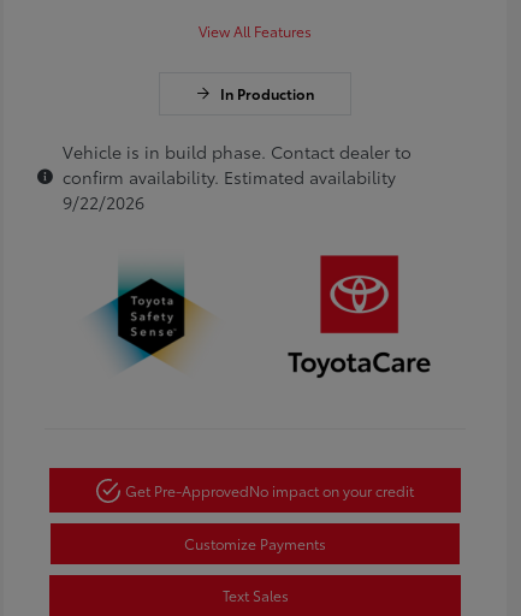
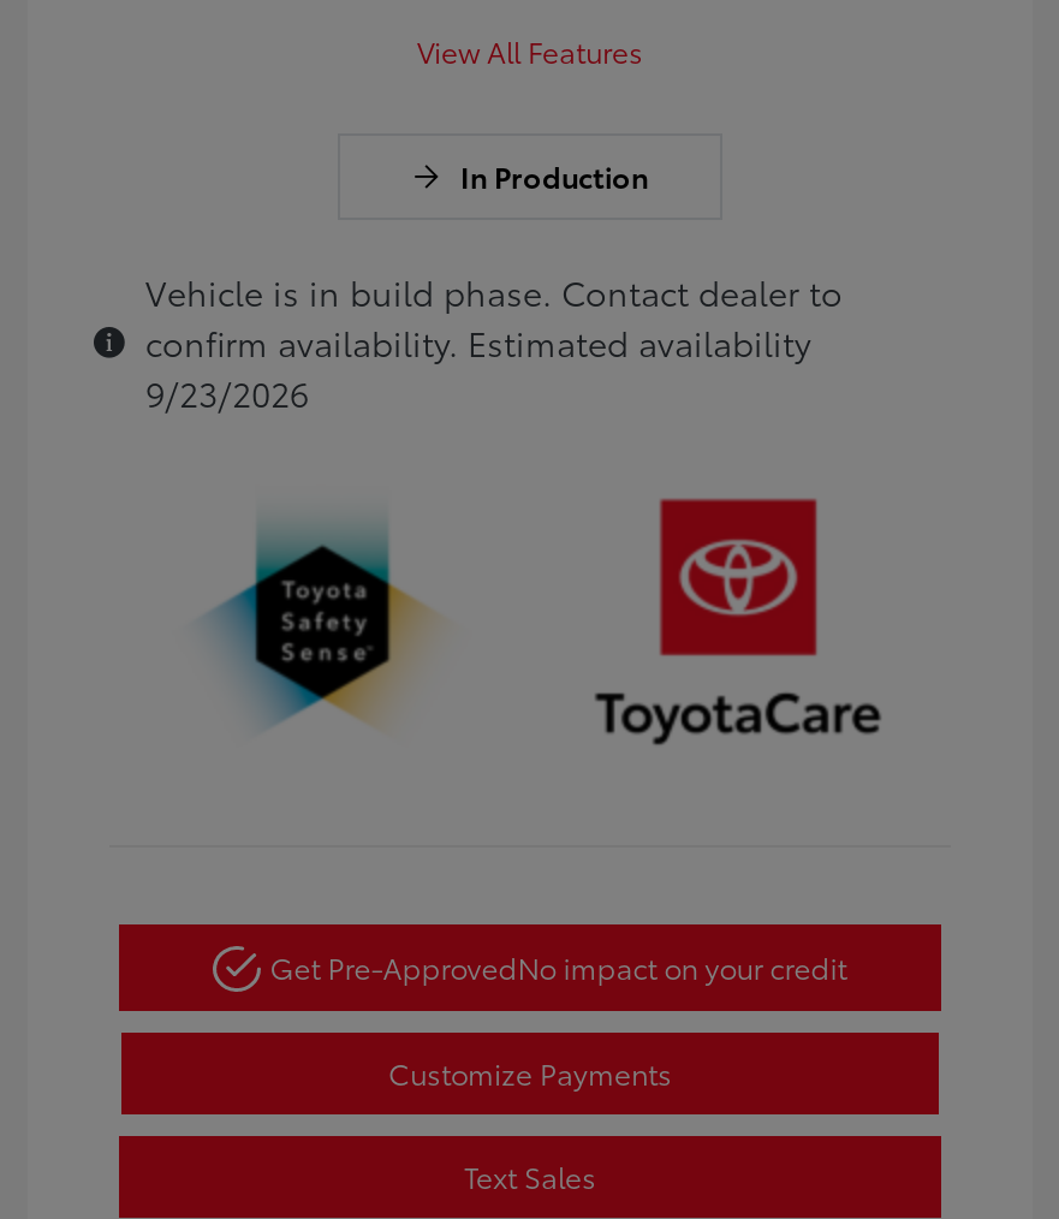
[63,190,144,214] 9/22/2026 -> [145,368,309,416] 9/23/2026

